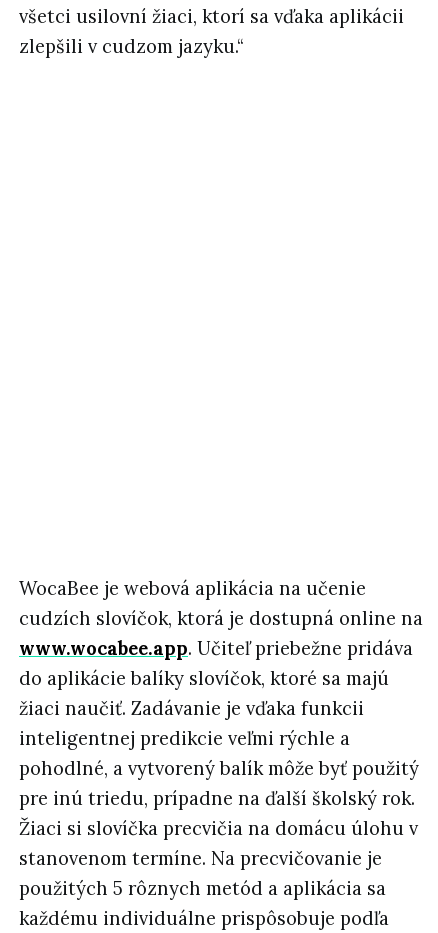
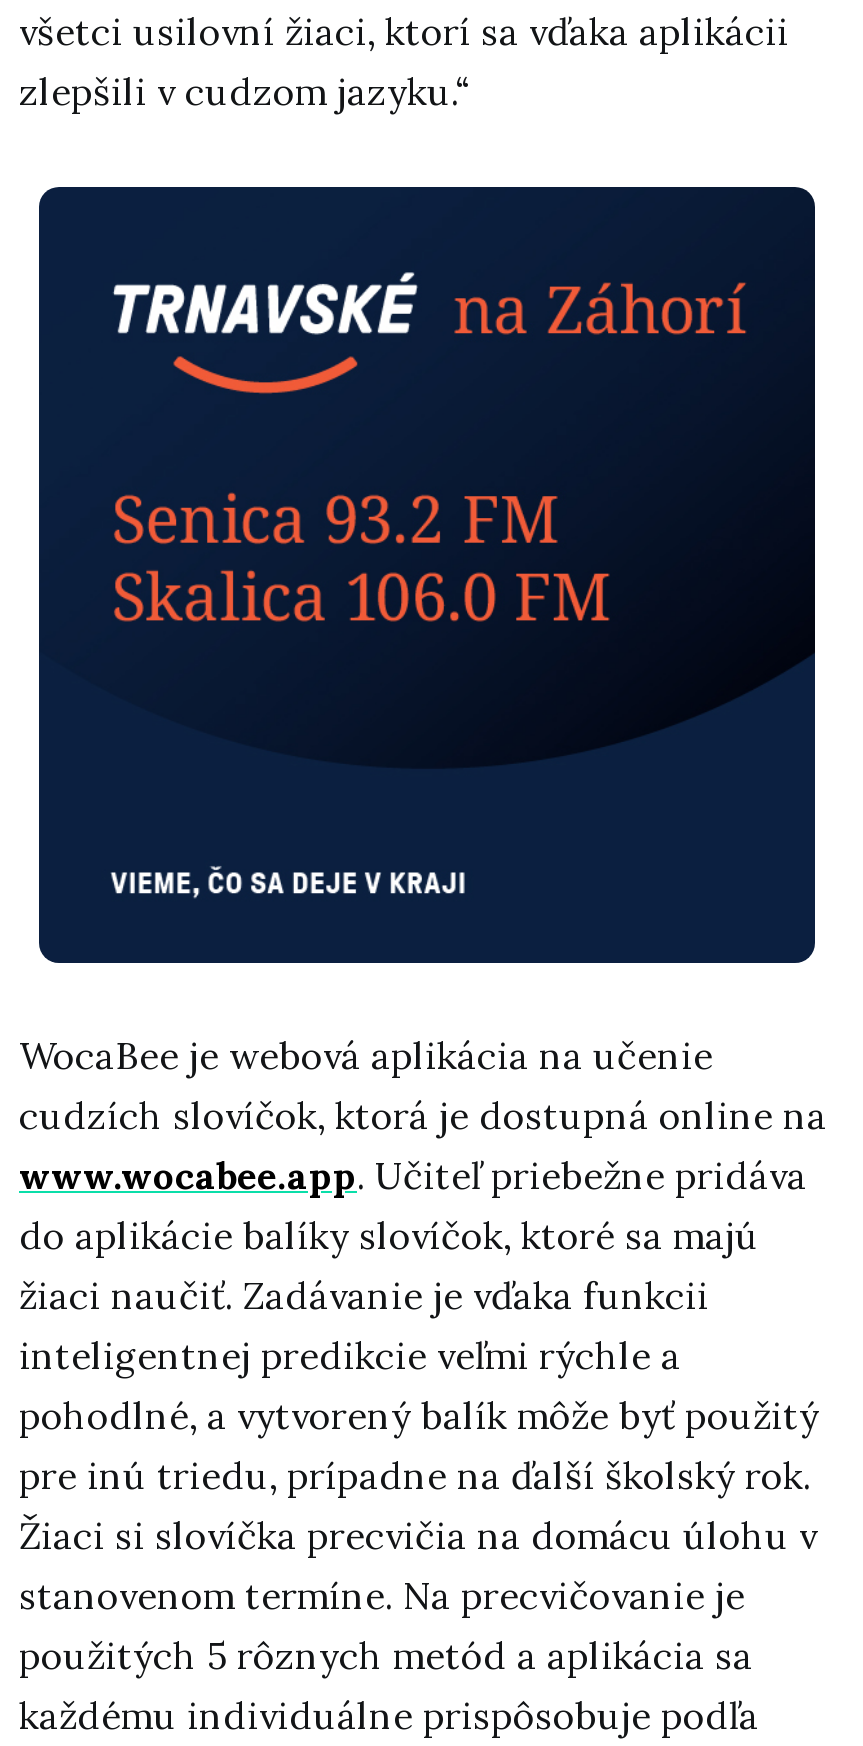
none -> [37,184,817,966] [image]

